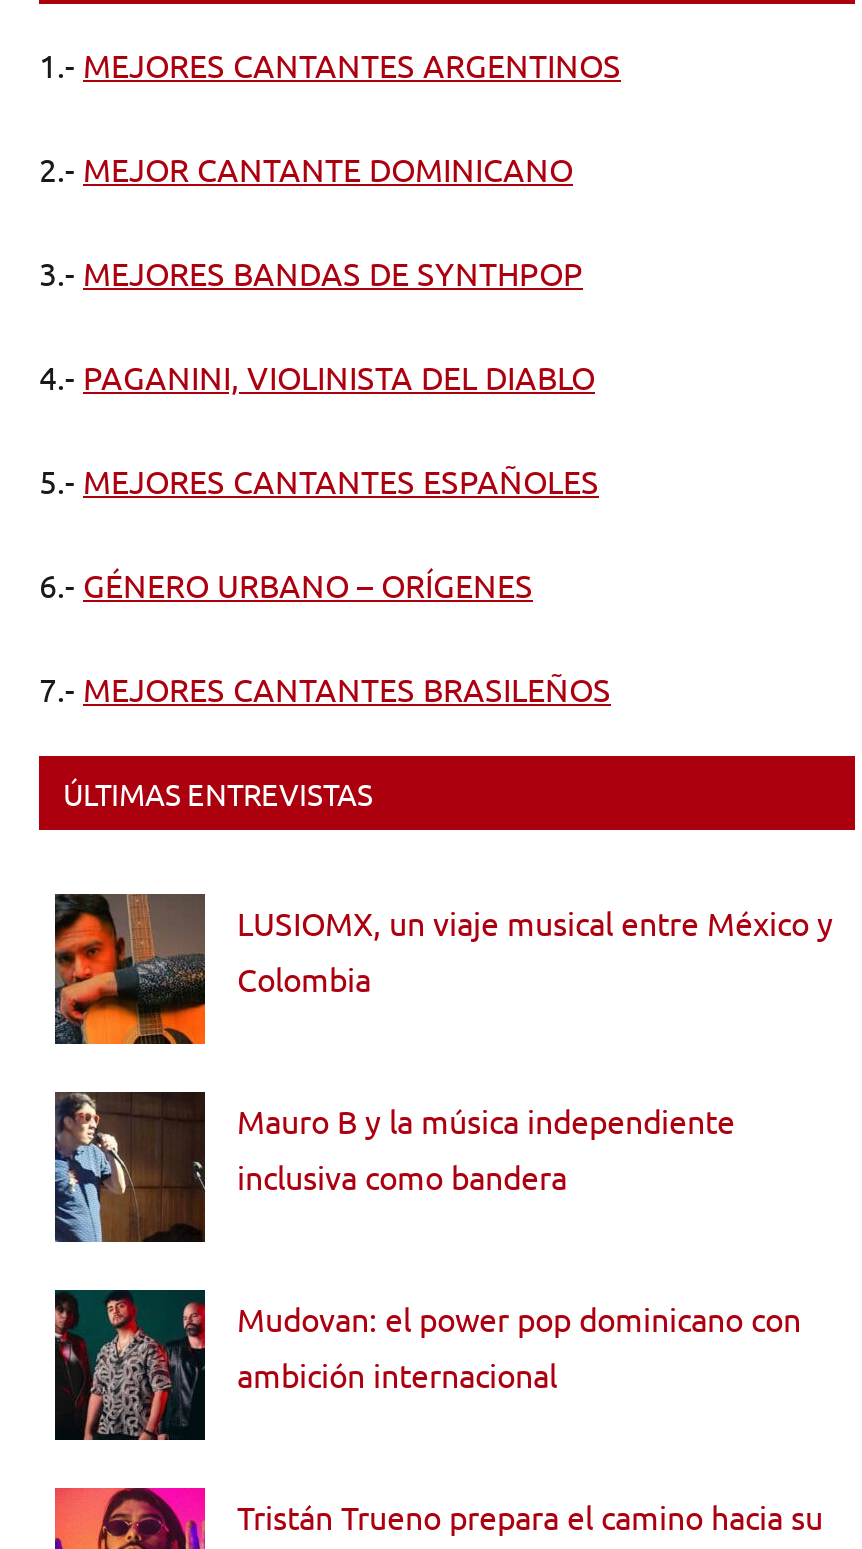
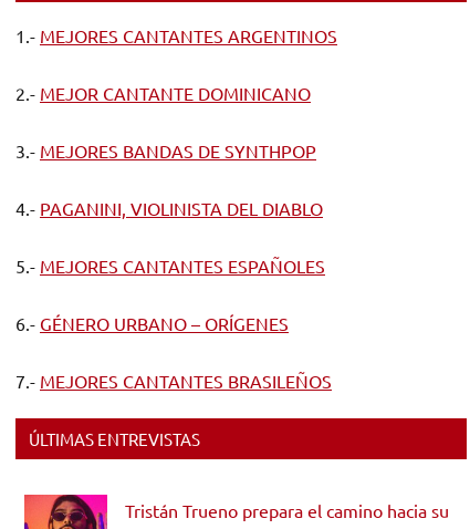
[53,891,833,1047] [image] | LUSIOMX, un viaje musical entre México y | Colombia -> none
[53,1089,735,1245] [image] | Mauro B y la música independiente | inclusiva como bandera -> none
[53,1287,801,1443] [image] | Mudovan: el power pop dominicano con | ambición internacional -> none

